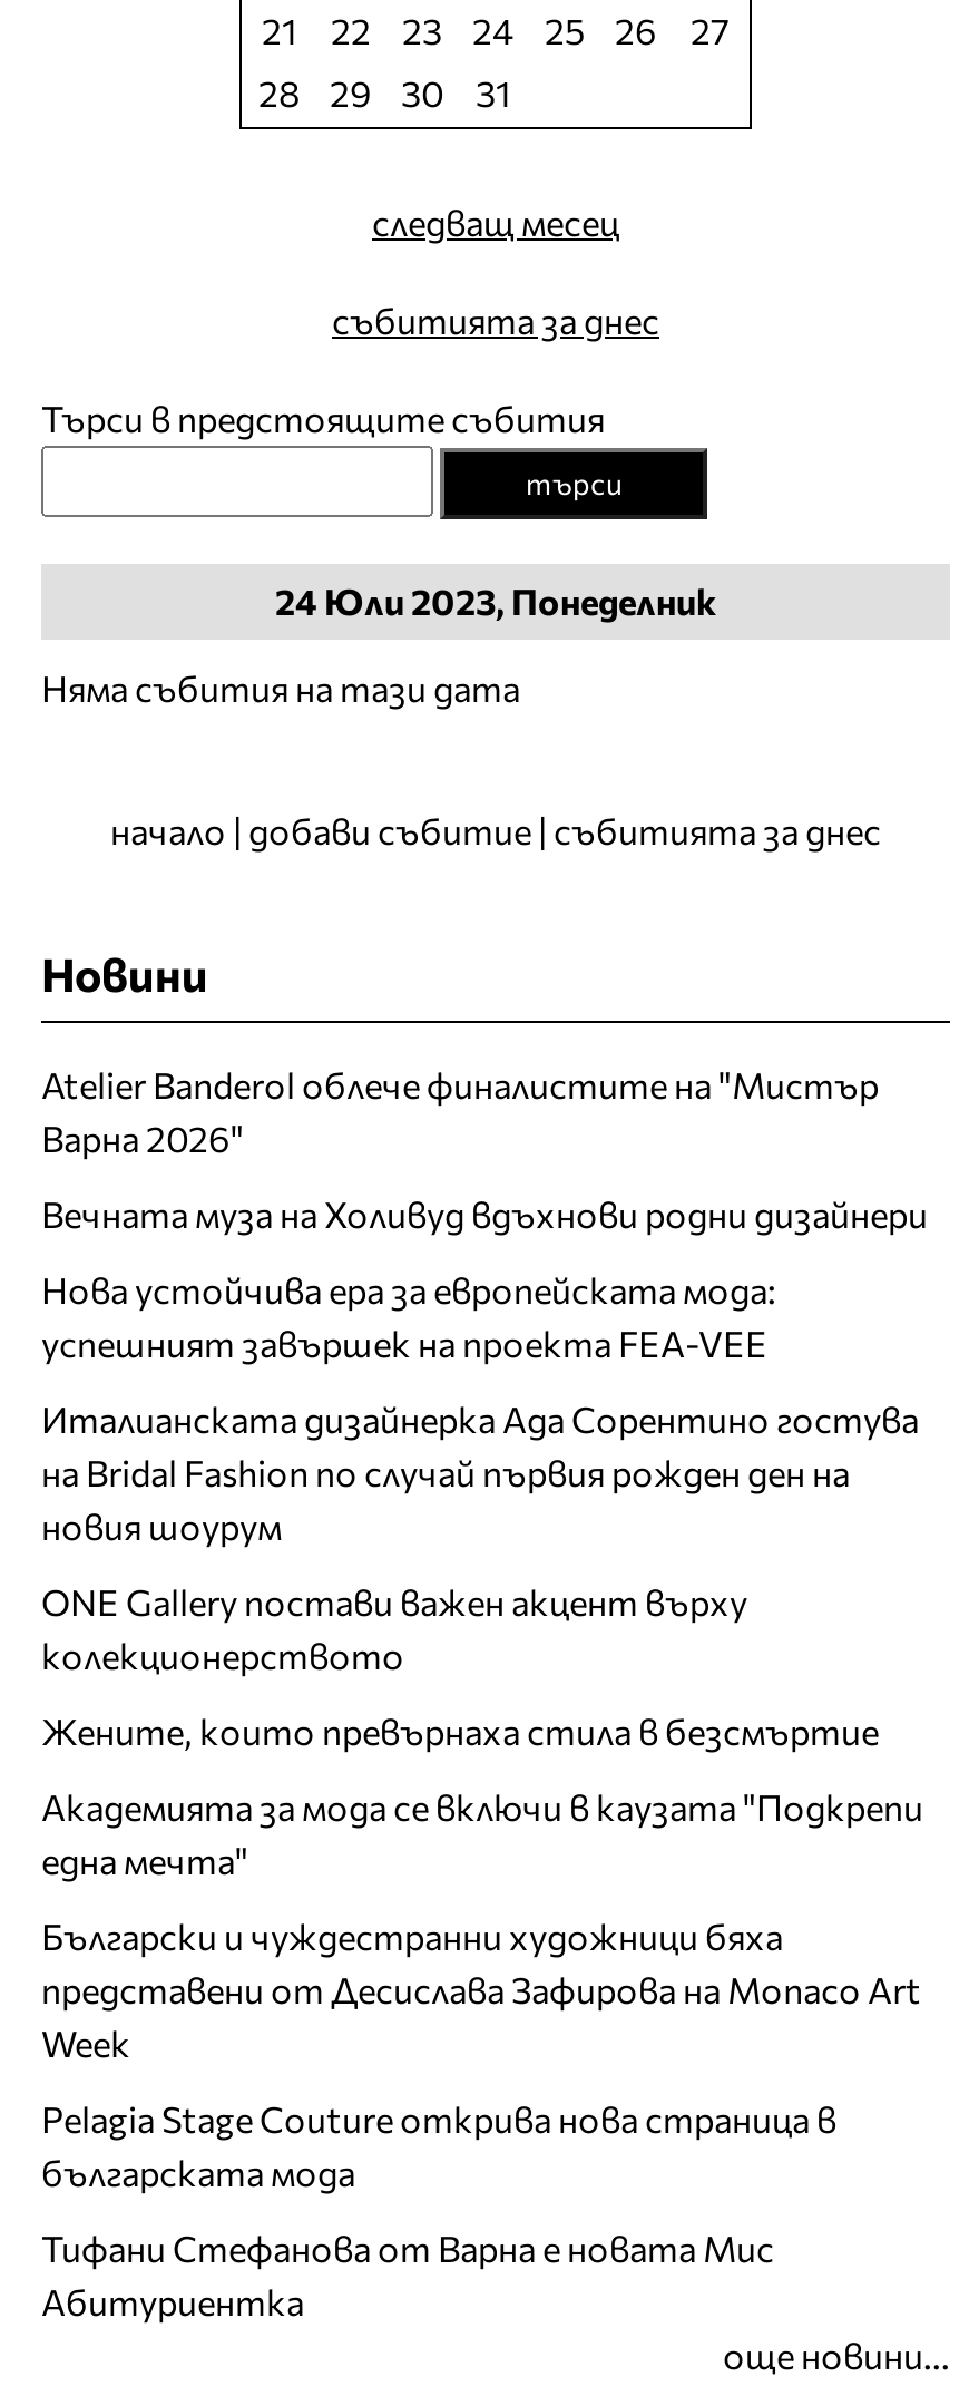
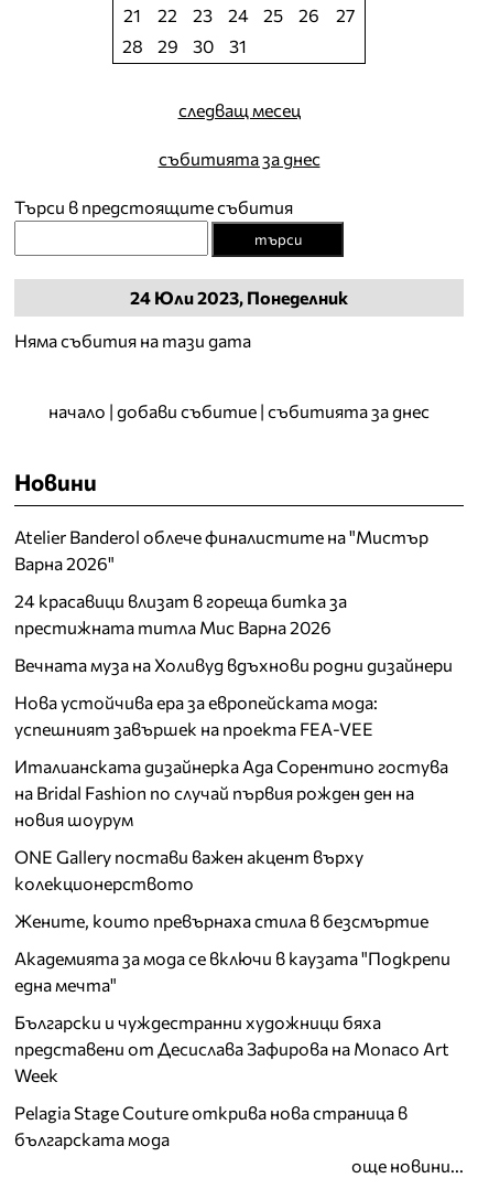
none -> [14,590,347,637] 24 красавици влизат в гореща битка за | престижната титла Мис Варна 2026
moved [41,1192,928,2193] -> [14,654,453,1149]: Вечната муза на Холивуд вдъхнови родни дизайнери | Нова устойчива ера за европейската мода: | успешният завършек на проекта FEA-VEE | ... | Pelagia Stage Couture открива нова страница в | българската мода
[41,2226,774,2322] Тифани Стефанова от Варна е новата Мис | Абитуриентка -> none

